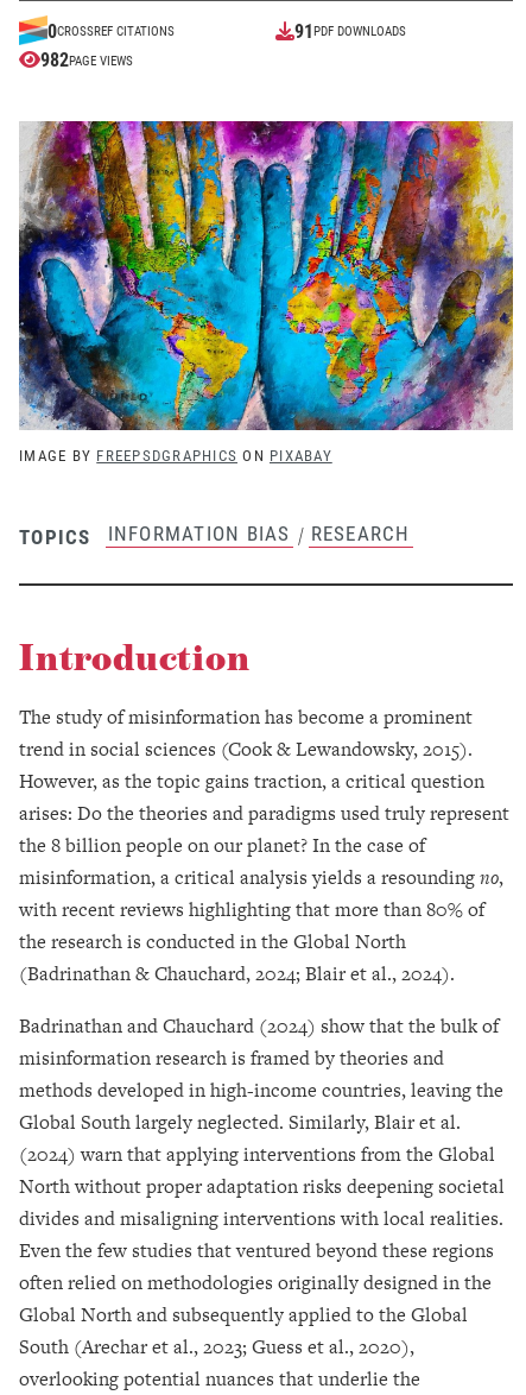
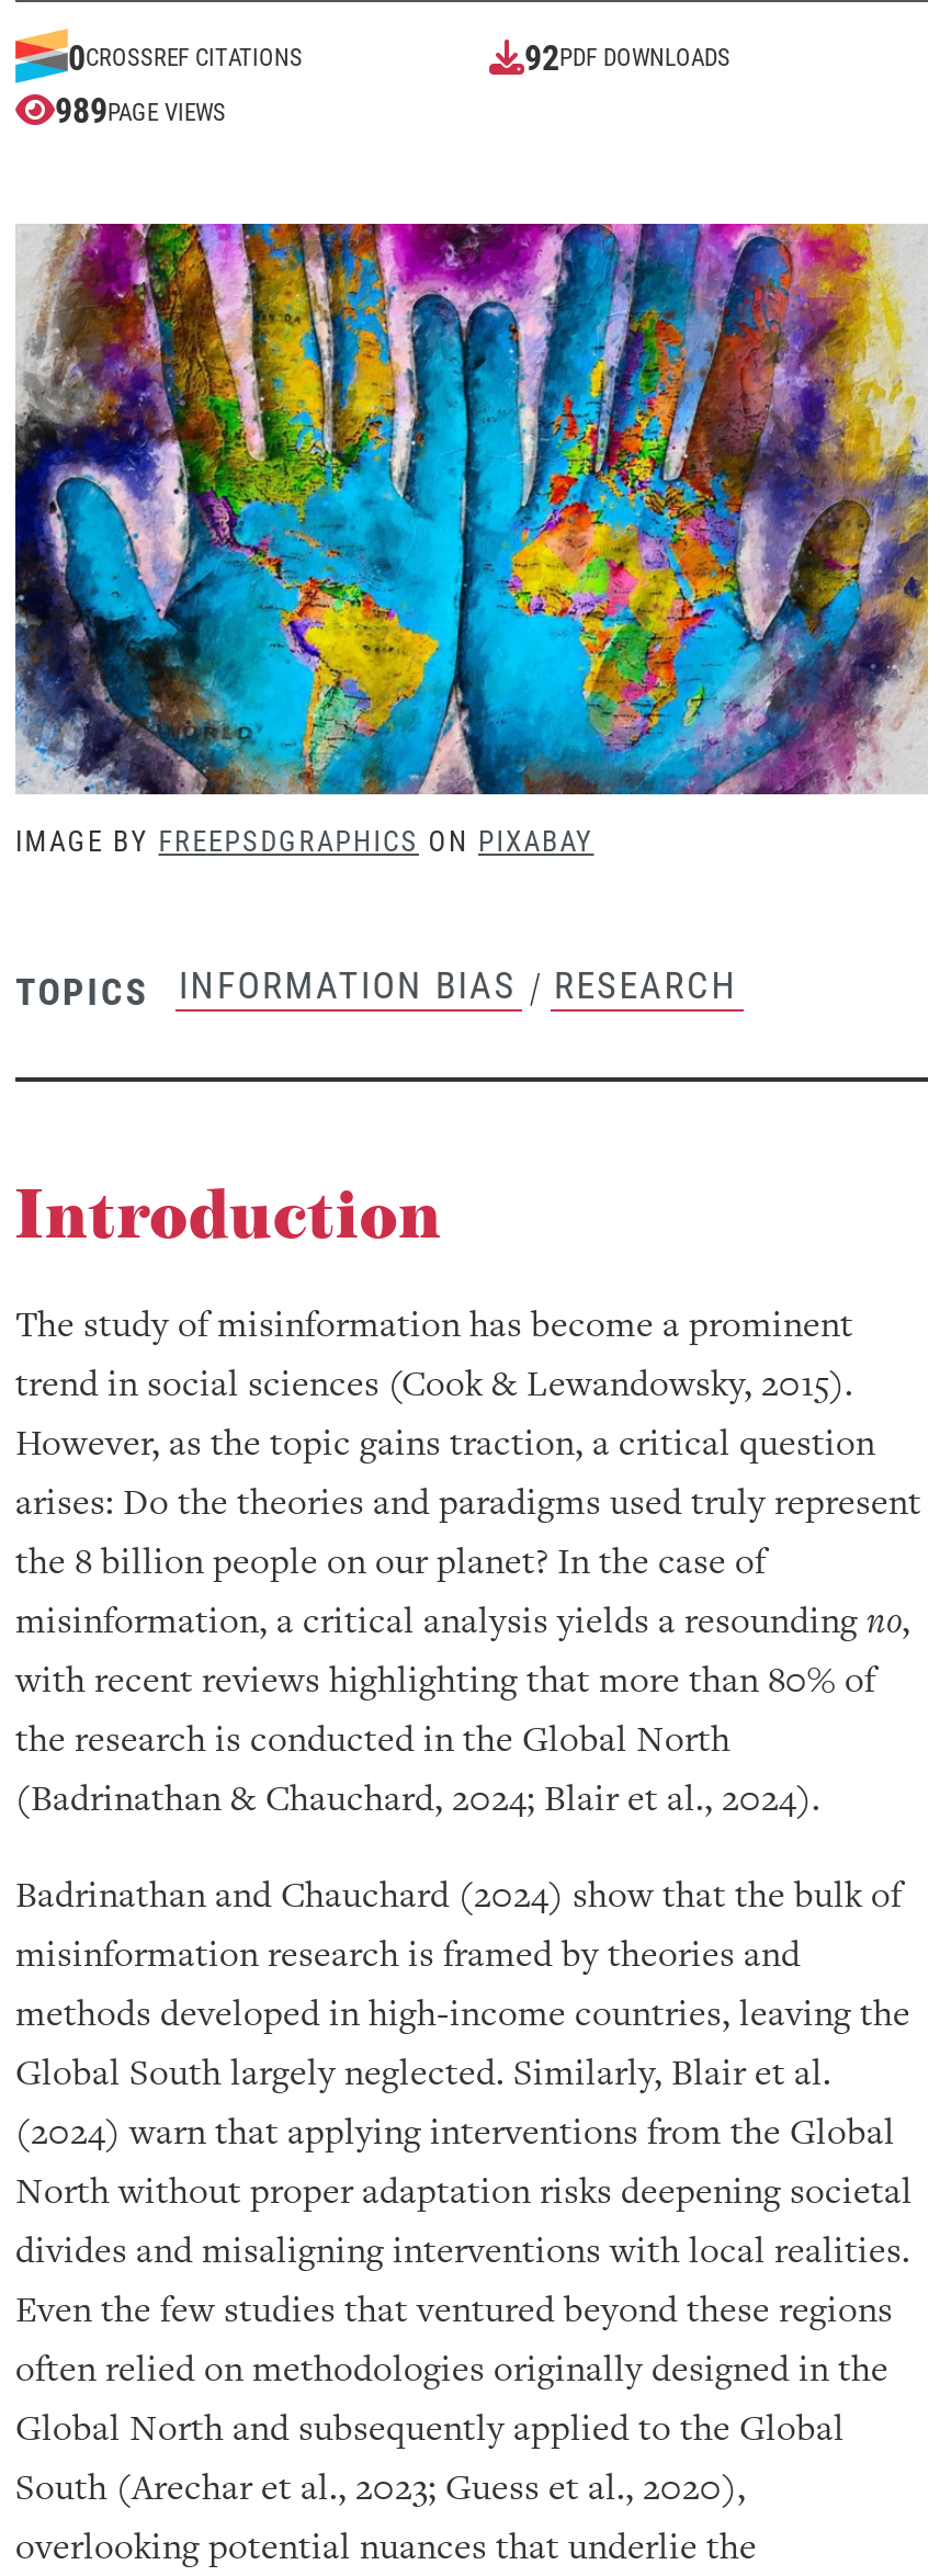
[294,17,406,42] 91PDF DOWNLOADS -> [524,32,731,78] 92PDF DOWNLOADS
[40,46,133,71] 982PAGE VIEWS -> [55,86,226,132] 989PAGE VIEWS

